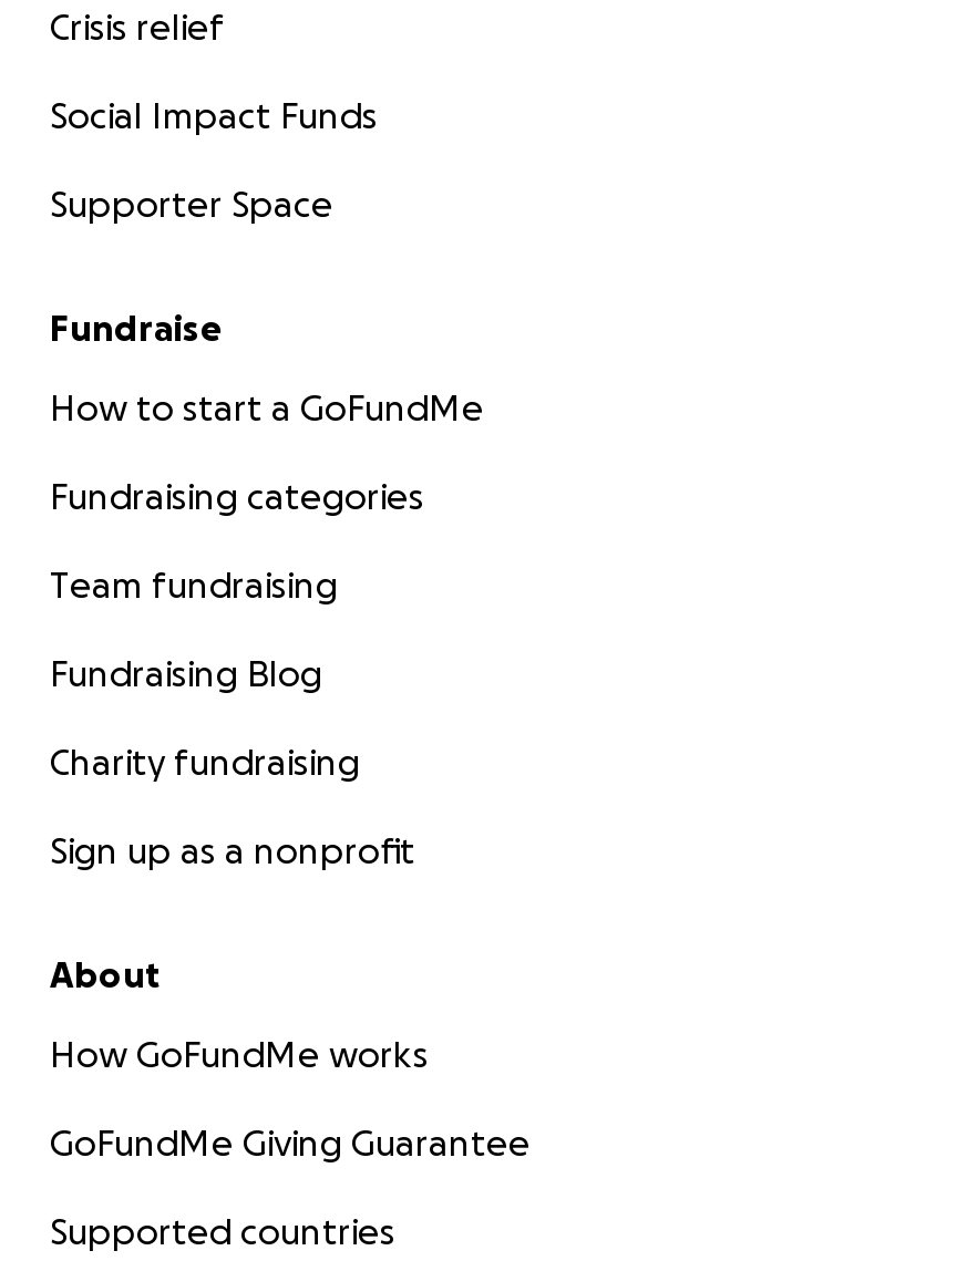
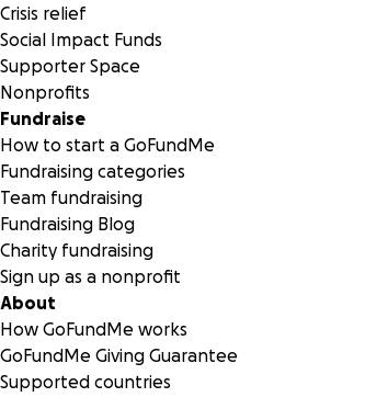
none -> [0,82,90,102] Nonprofits

